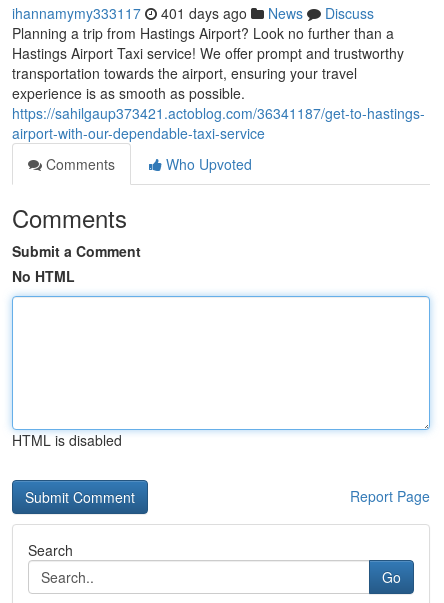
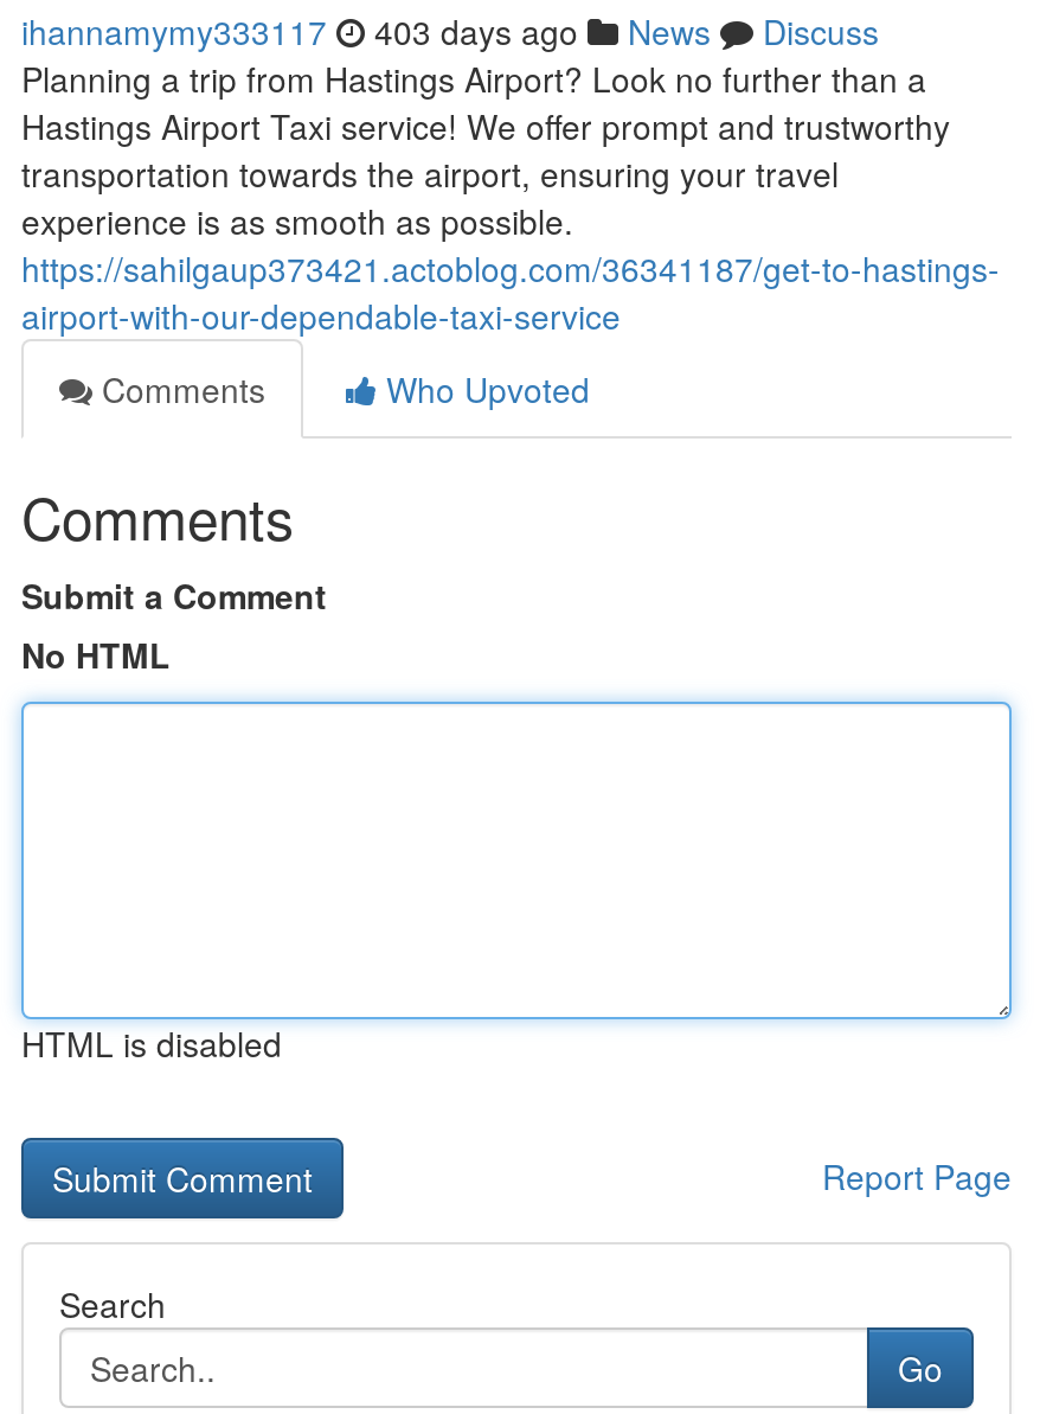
[12,3,374,23] ihannamymy333117 401 days ago News Discuss -> [21,7,879,55] ihannamymy333117 403 days ago News Discuss

